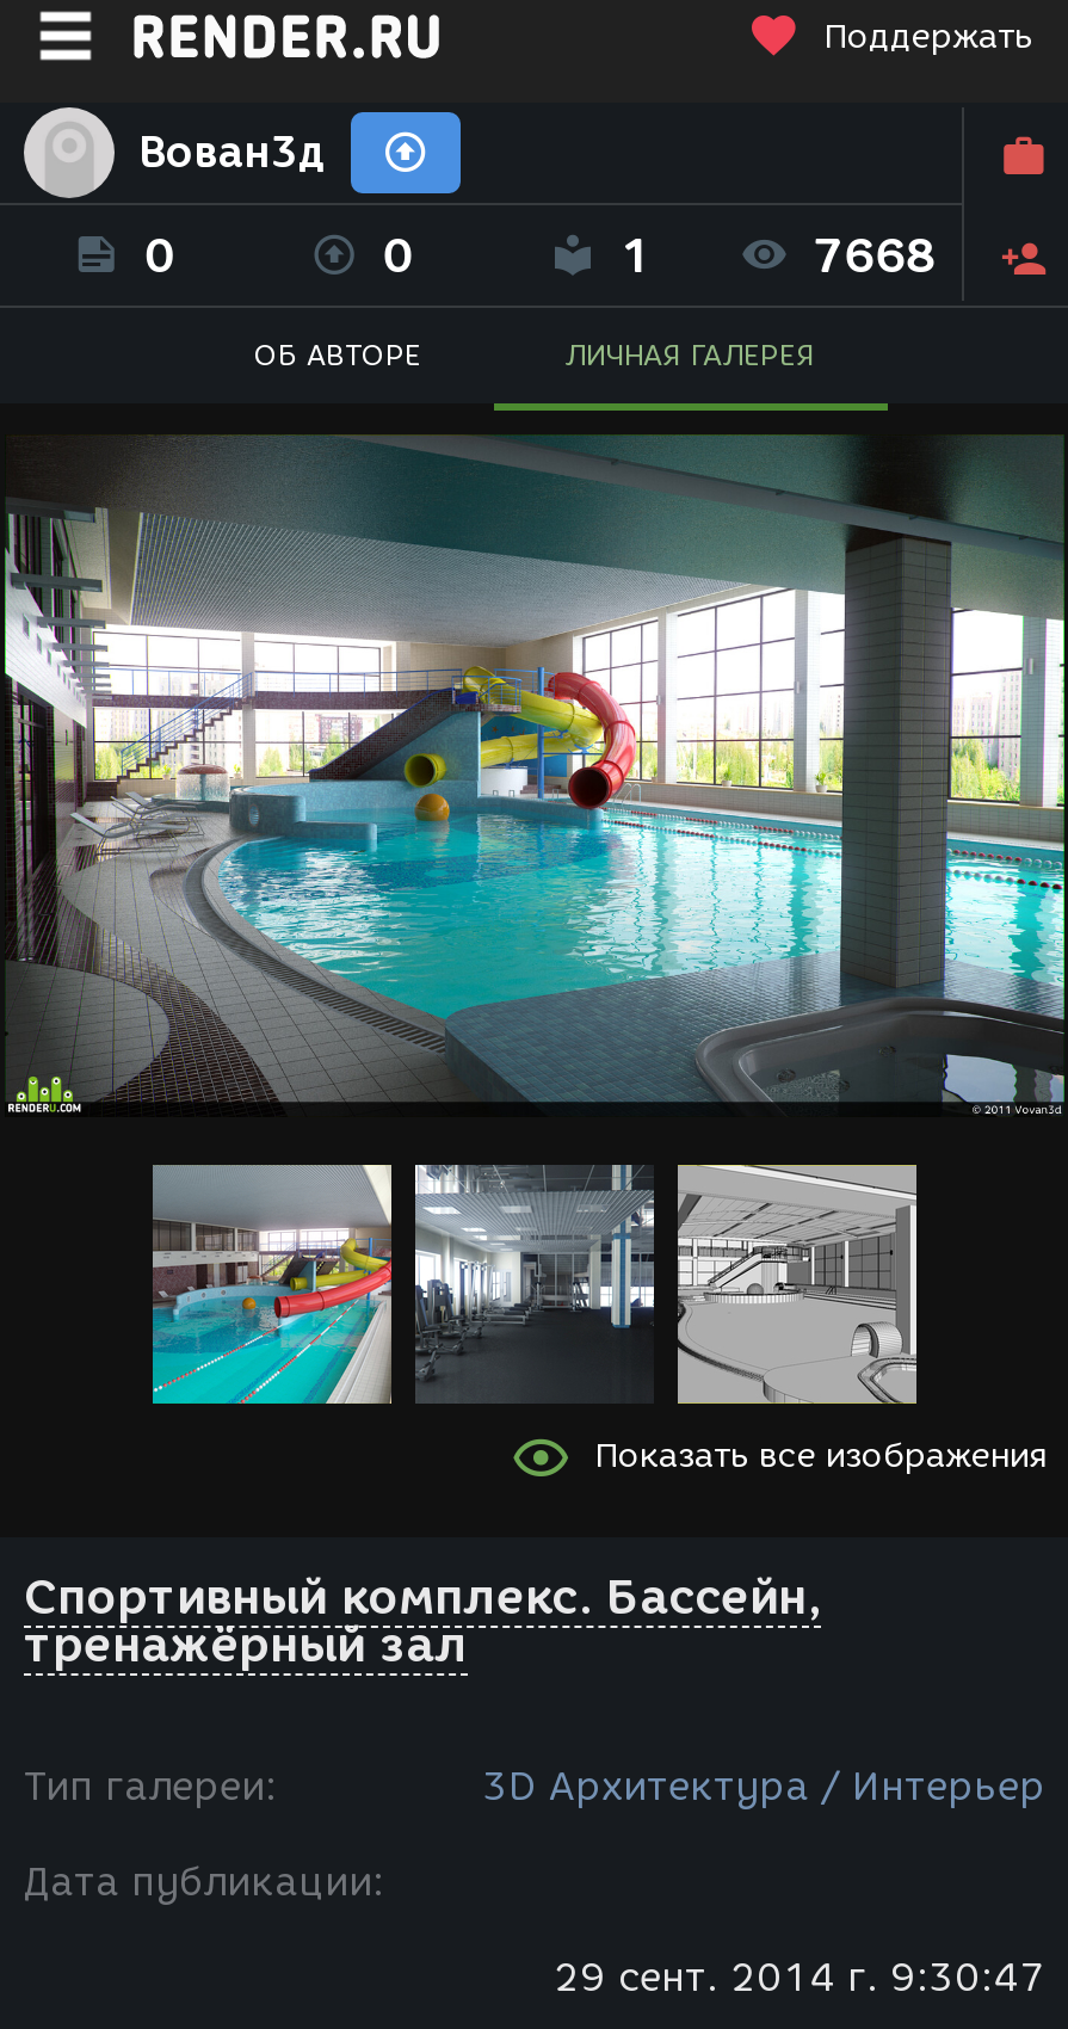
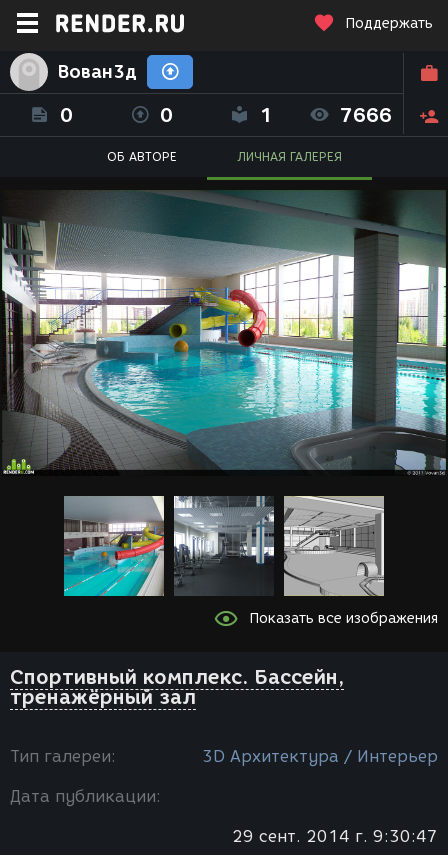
[812,227,936,284] 7668 -> [340,103,392,127] 7666

